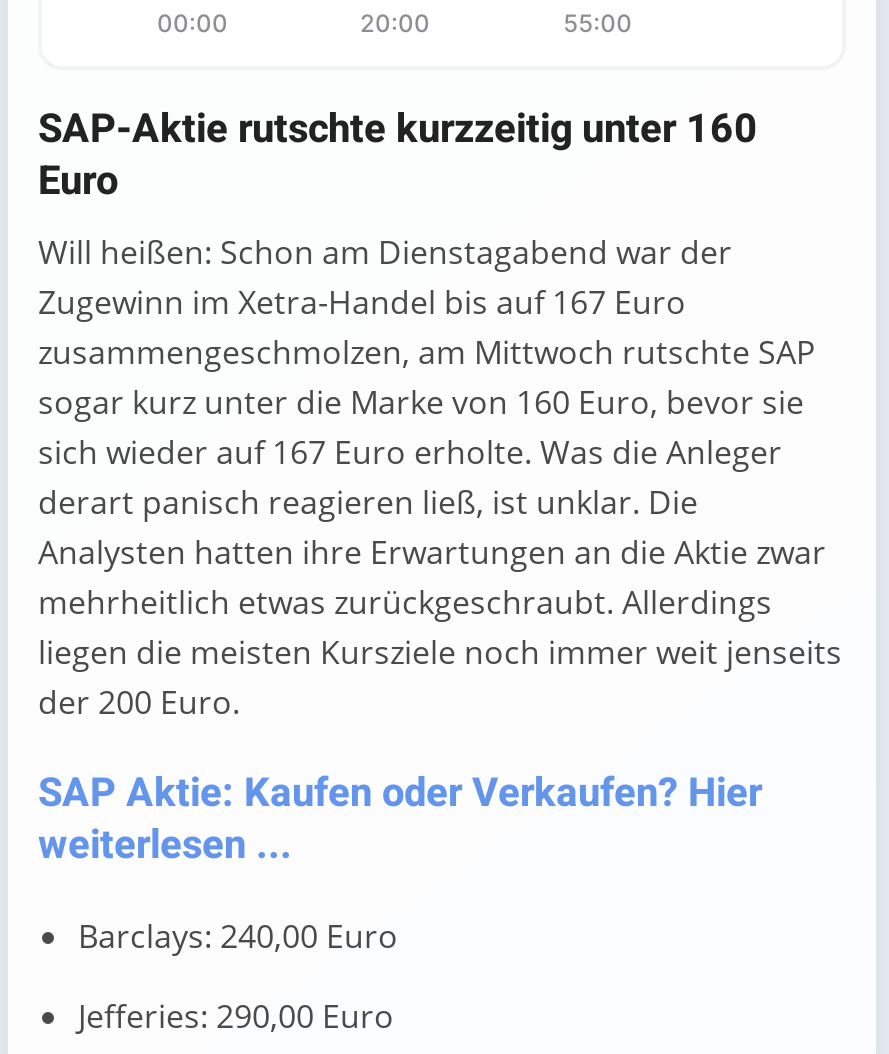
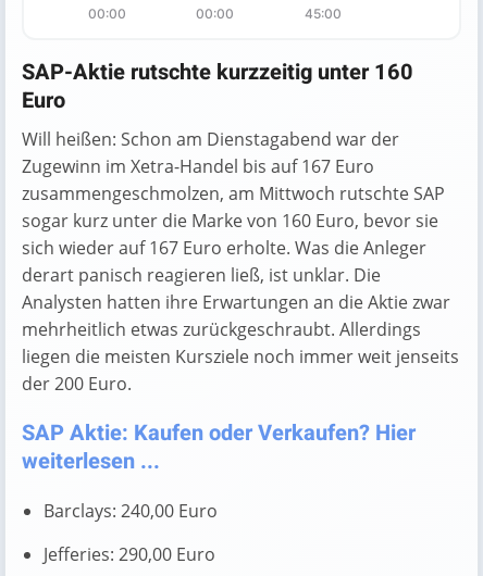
[360,9,430,38] 20:00 -> [196,5,234,22] 00:00
[563,9,632,38] 55:00 -> [305,5,342,22] 45:00

